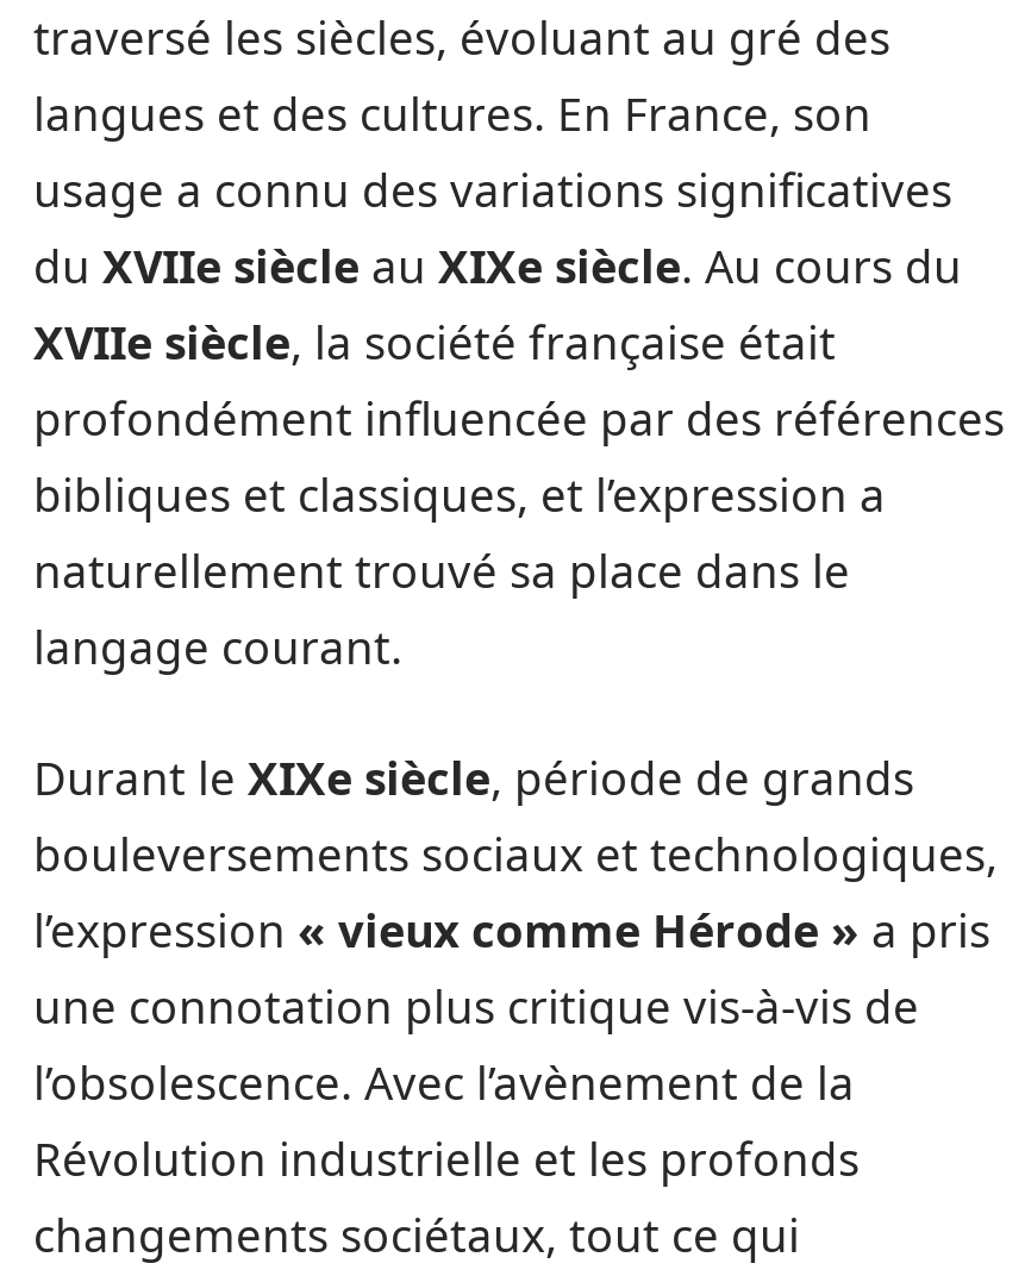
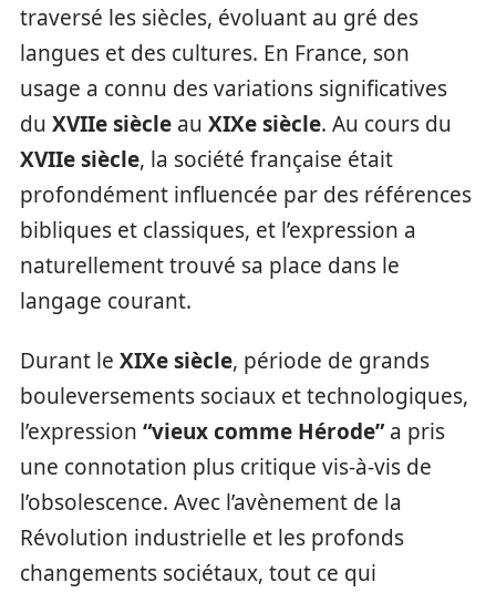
[33,899,990,961] l’expression « vieux comme Hérode » a pris -> [20,418,445,446] l’expression “vieux comme Hérode” a pris

